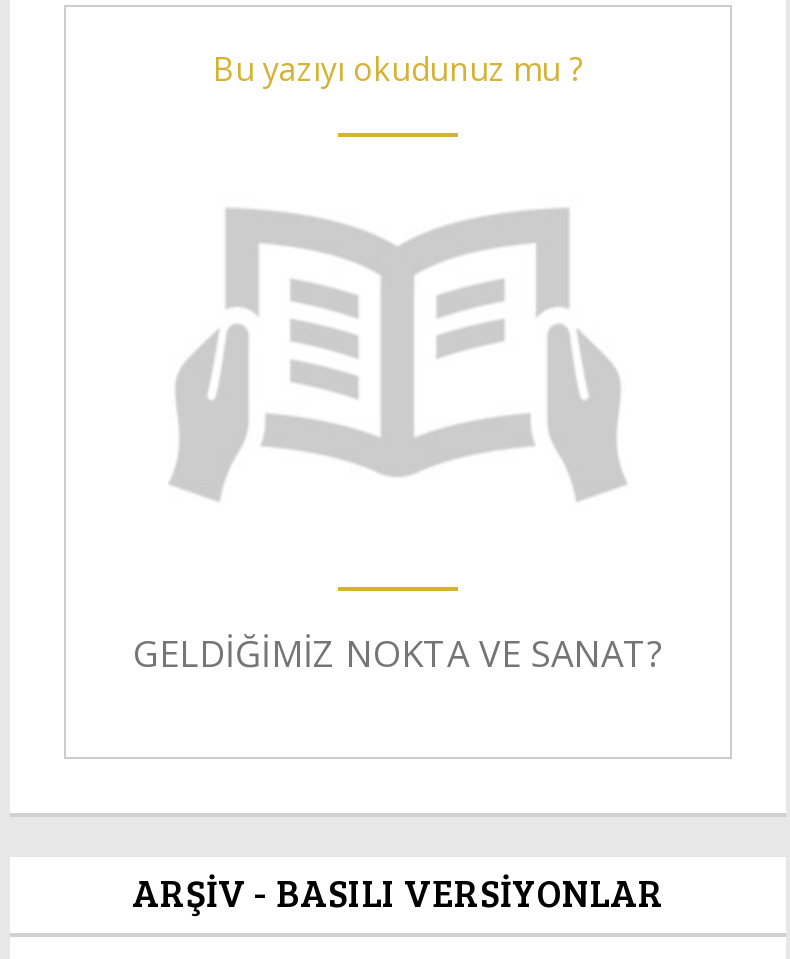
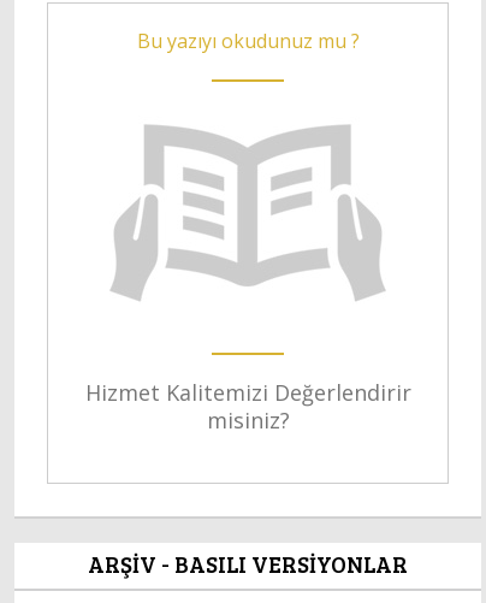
[133,629,663,677] GELDİĞİMİZ NOKTA VE SANAT? -> [85,378,411,434] Hizmet Kalitemizi Değerlendirir | misiniz?

